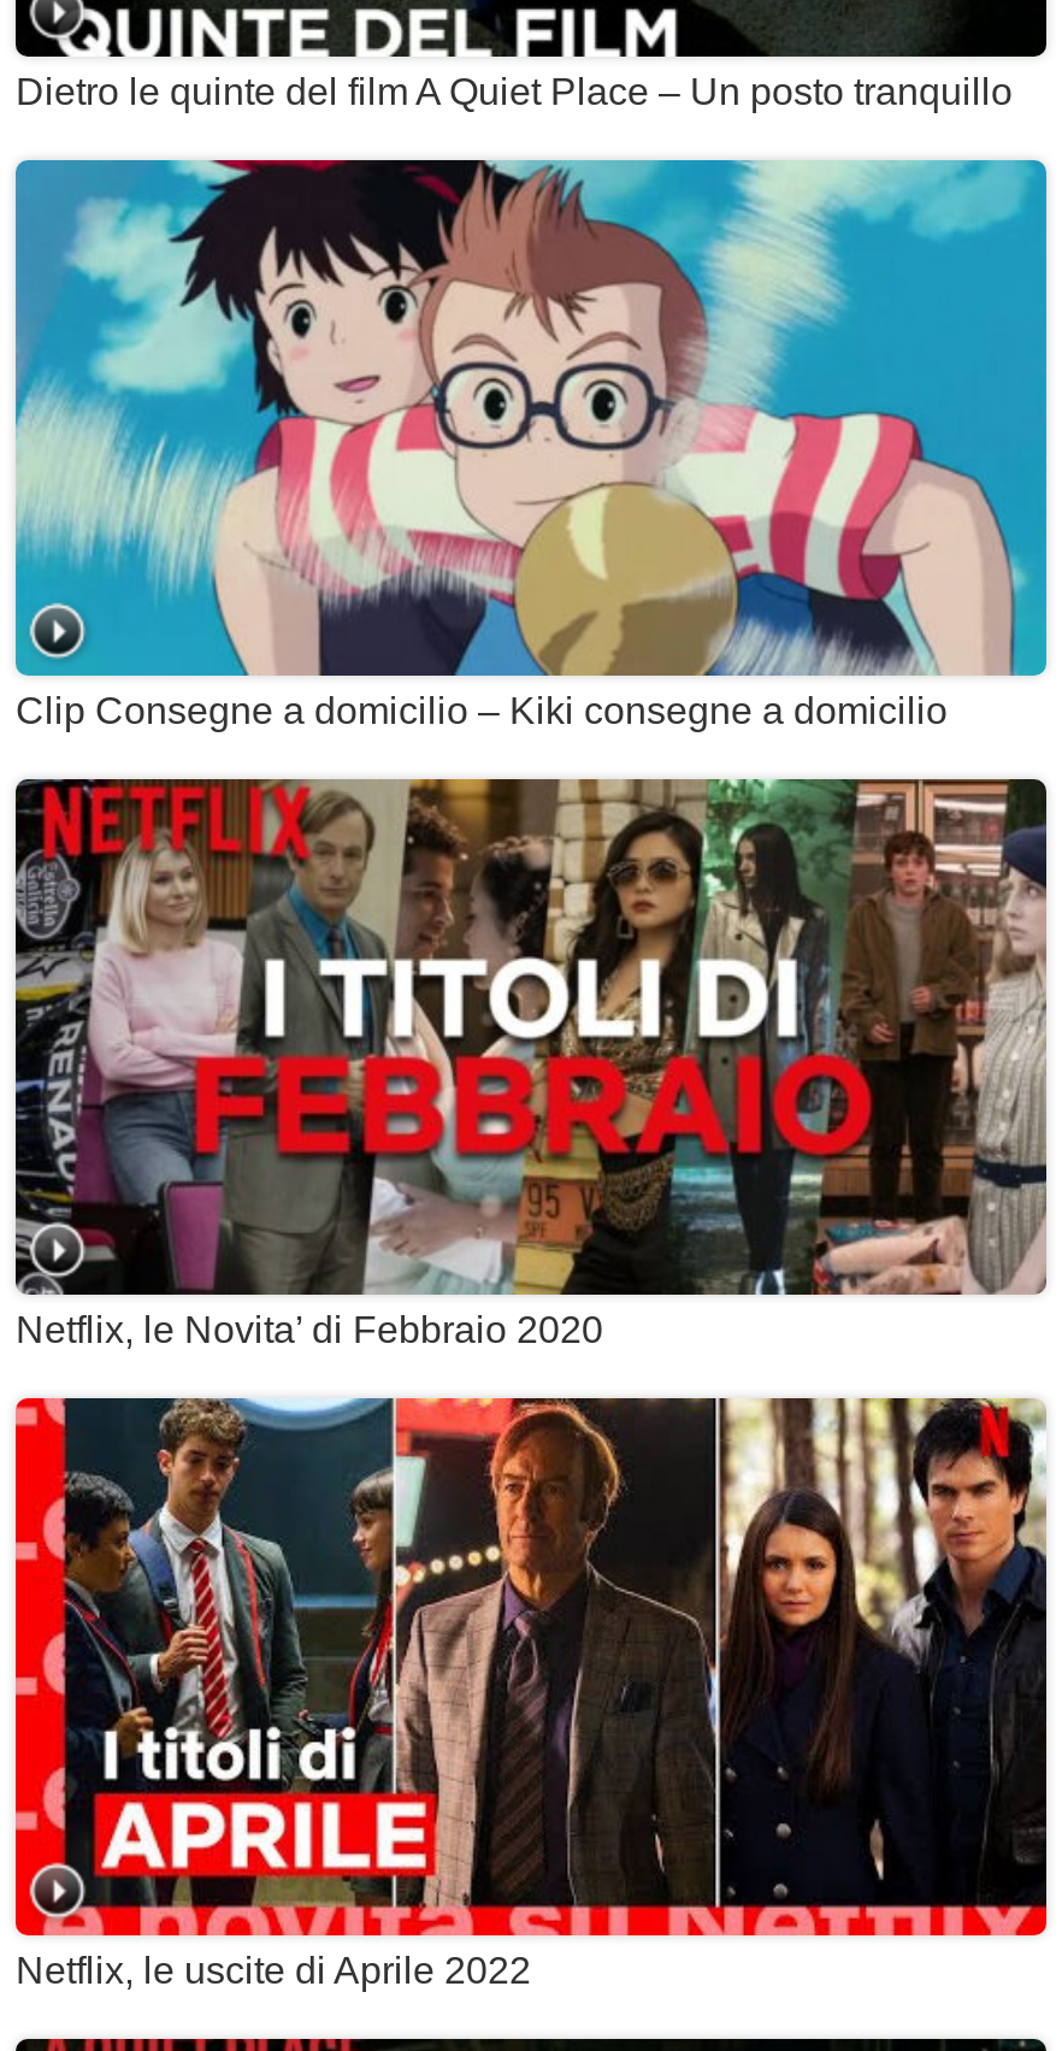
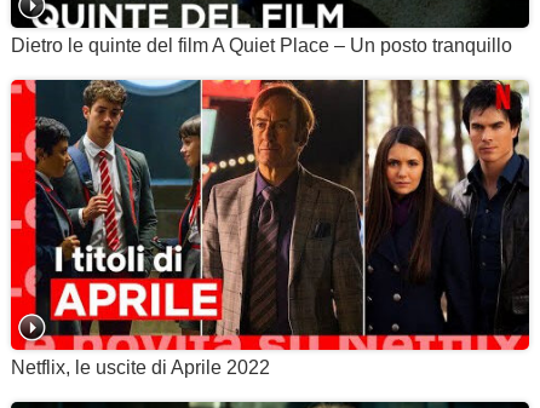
[13,157,1049,731] [image] | Clip Consegne a domicilio – Kiki consegne a domicilio -> none
[16,776,1046,1350] [image] | Netflix, le Novita’ di Febbraio 2020 -> none

